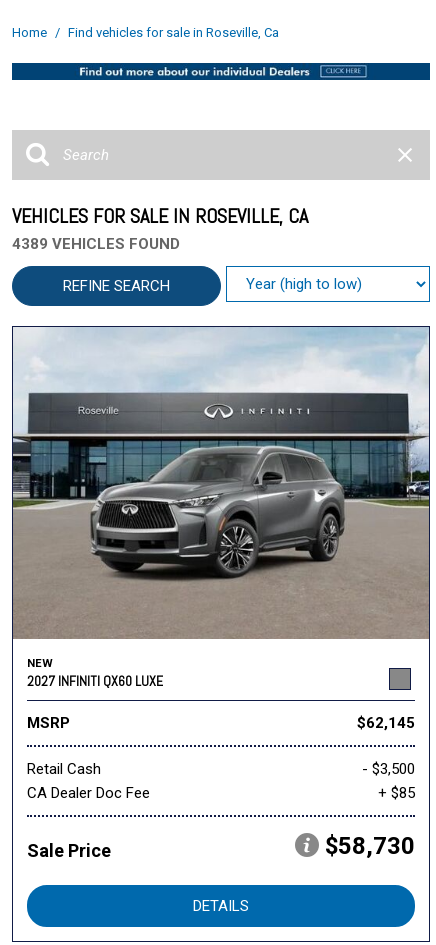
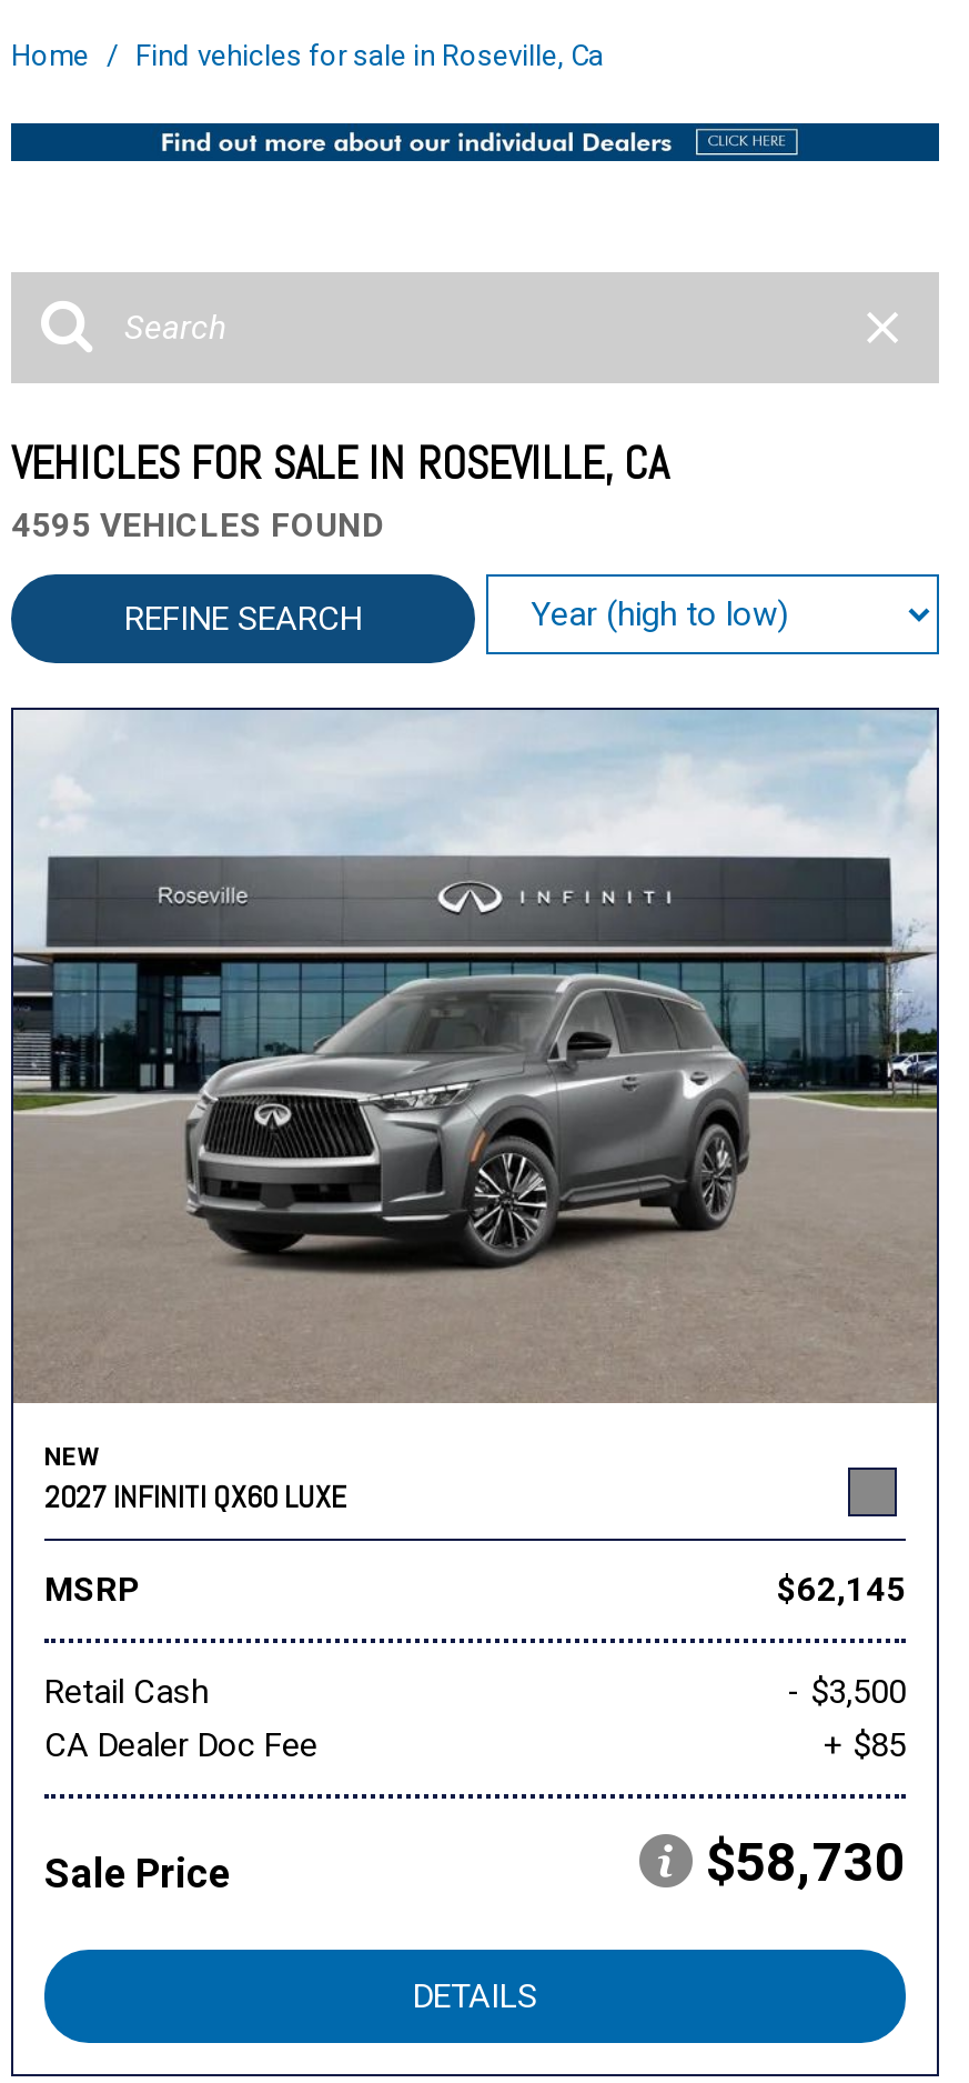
[12,235,180,253] 4389 VEHICLES FOUND -> [11,506,384,546] 4595 VEHICLES FOUND

